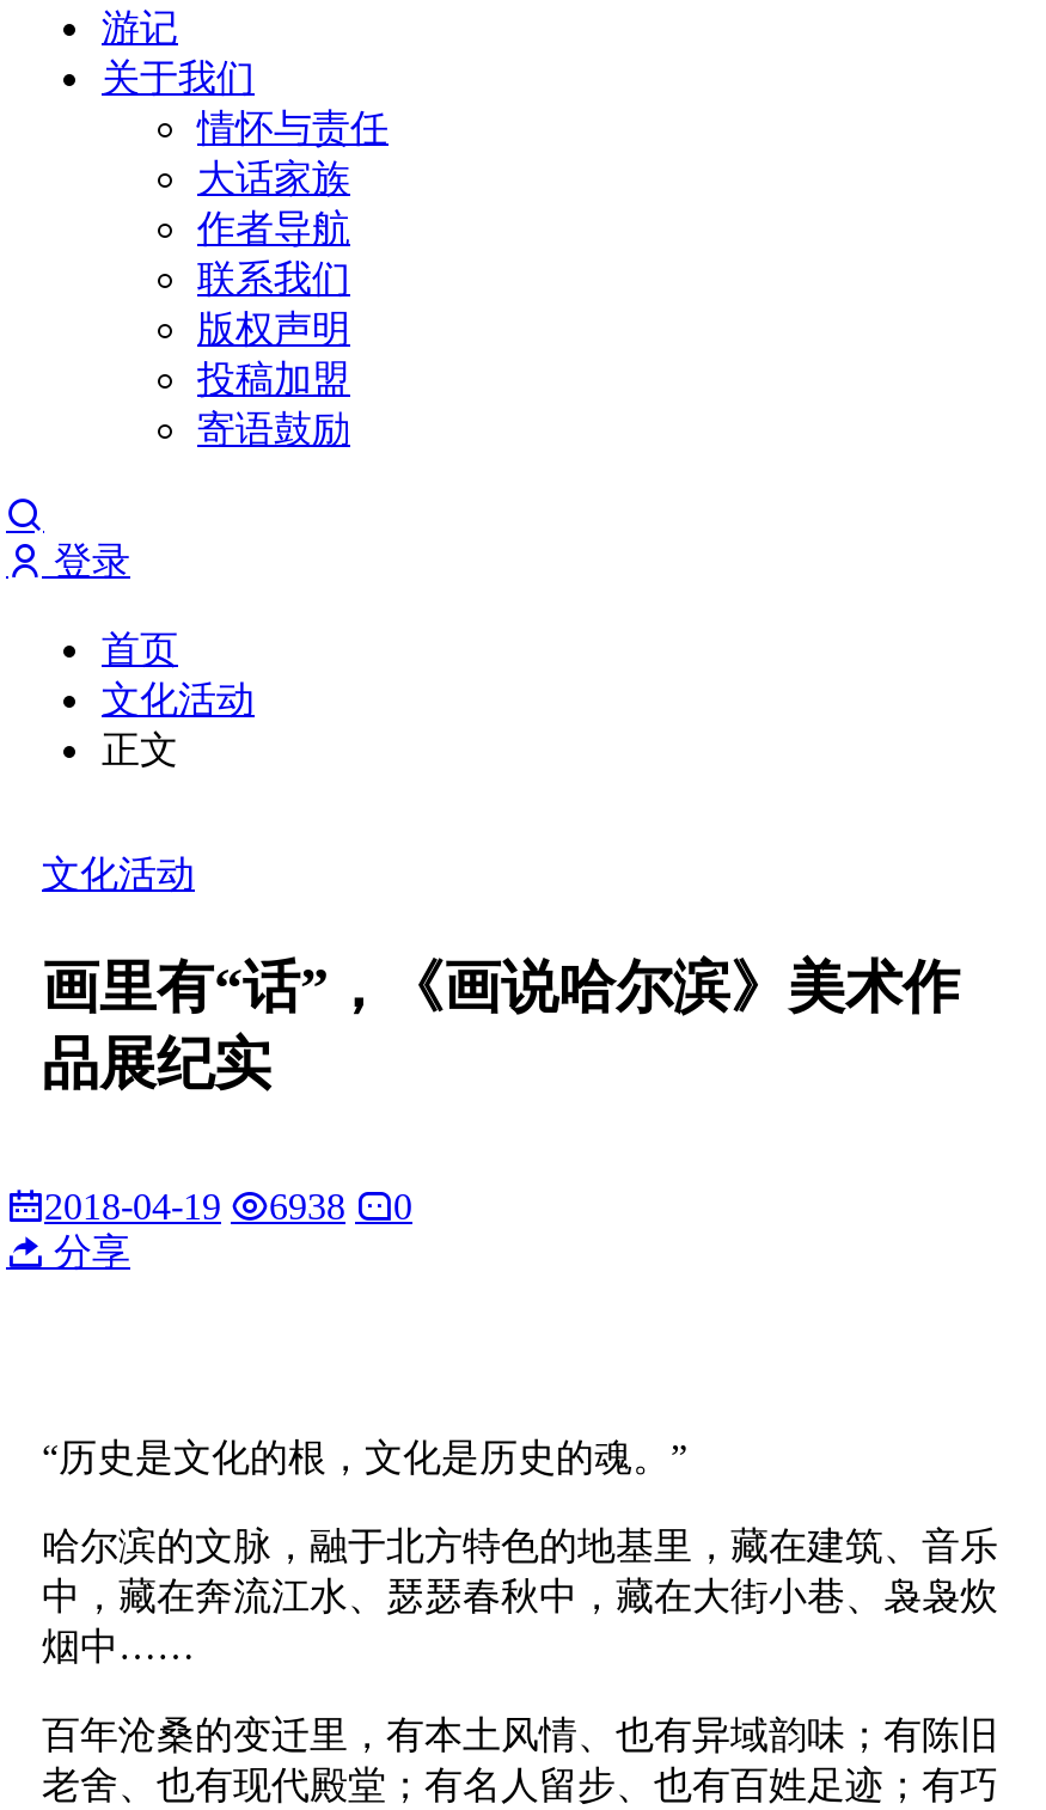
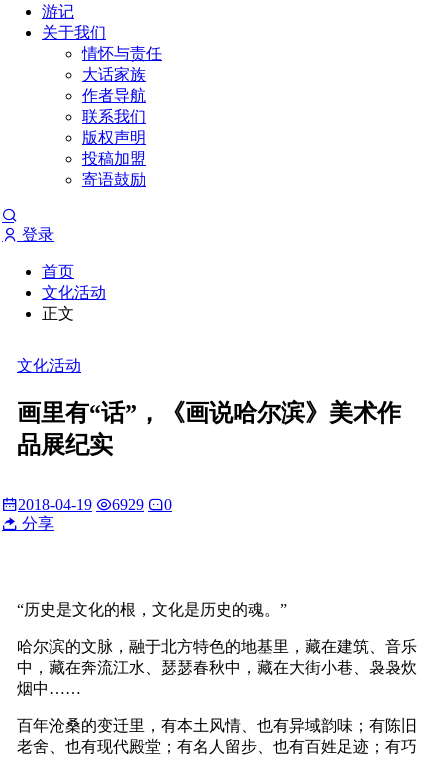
[269,1185,345,1226] 6938 -> [112,496,144,513] 6929

